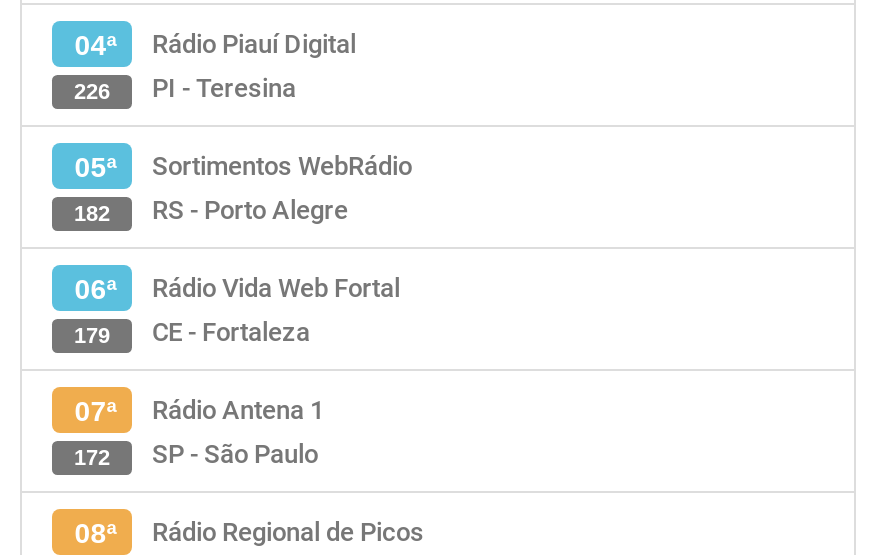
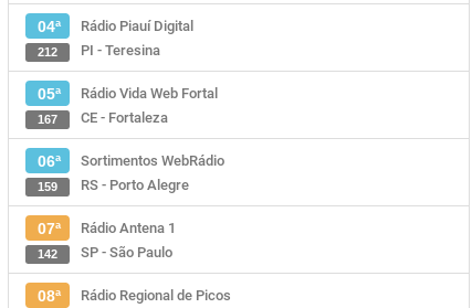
[74,73,296,103] 226 PI - Teresina -> [38,42,160,59] 212 PI - Teresina
moved [74,151,412,305] -> [38,152,224,193]: 06ª | Sortimentos WebRádio | RS - Porto Alegre
[74,201,110,225] 182 -> none
moved [152,273,400,347] -> [81,85,218,126]: Rádio Vida Web Fortal | CE - Fortaleza
[74,323,110,347] 179 -> [38,113,57,193] 167 | 159
[74,439,318,469] 172 SP - São Paulo -> [38,244,172,261] 142 SP - São Paulo

